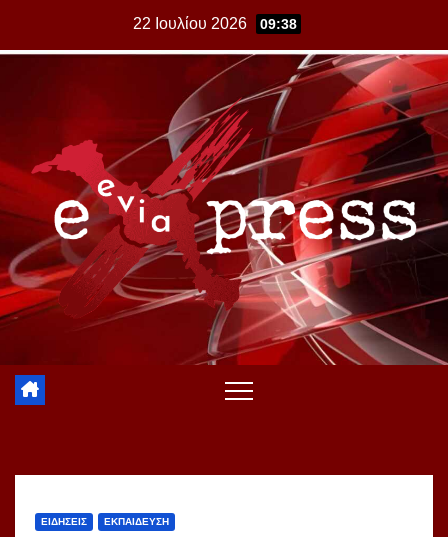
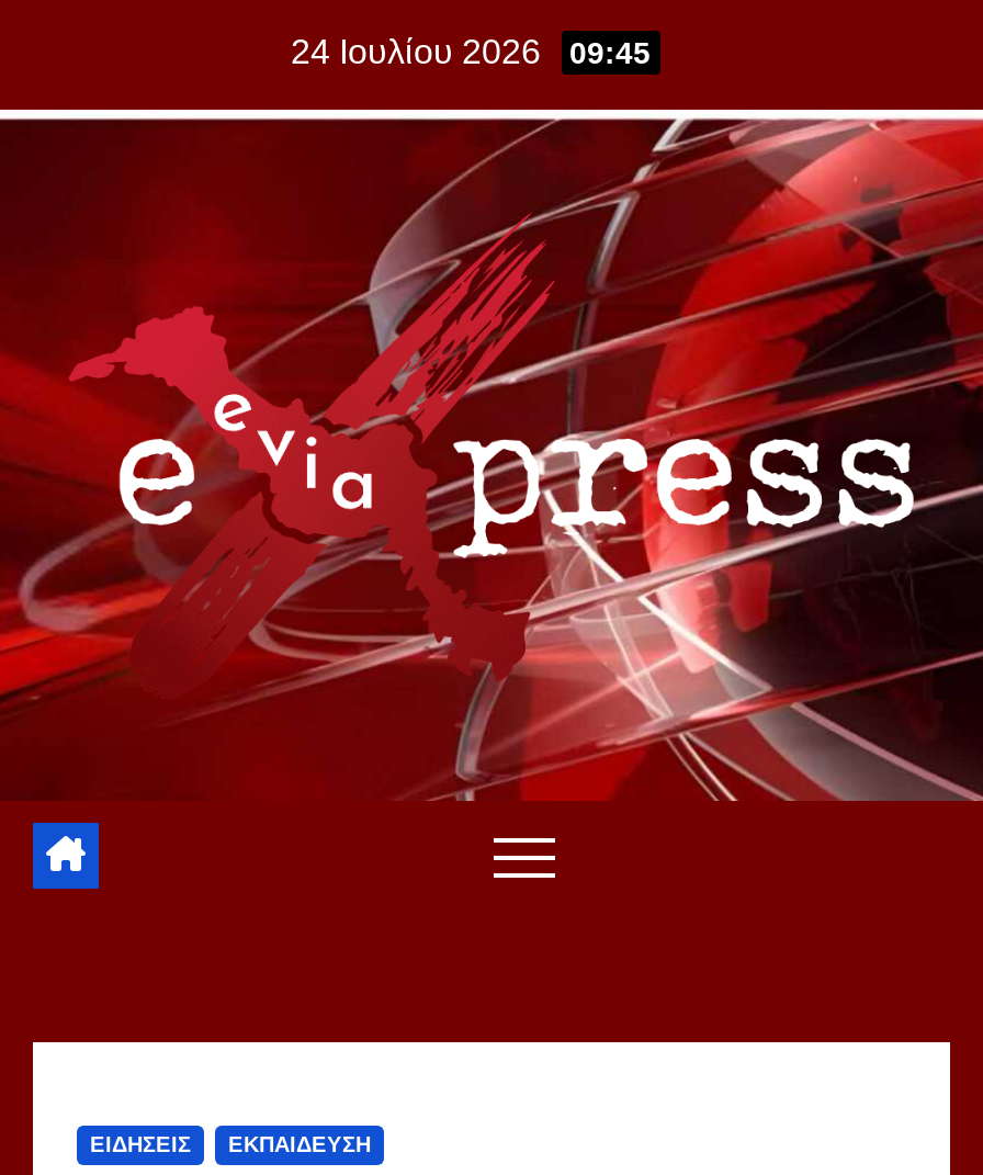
[132,15,296,32] 22 Ιουλίου 2026 09:38 -> [291,33,651,70] 24 Ιουλίου 2026 09:45

